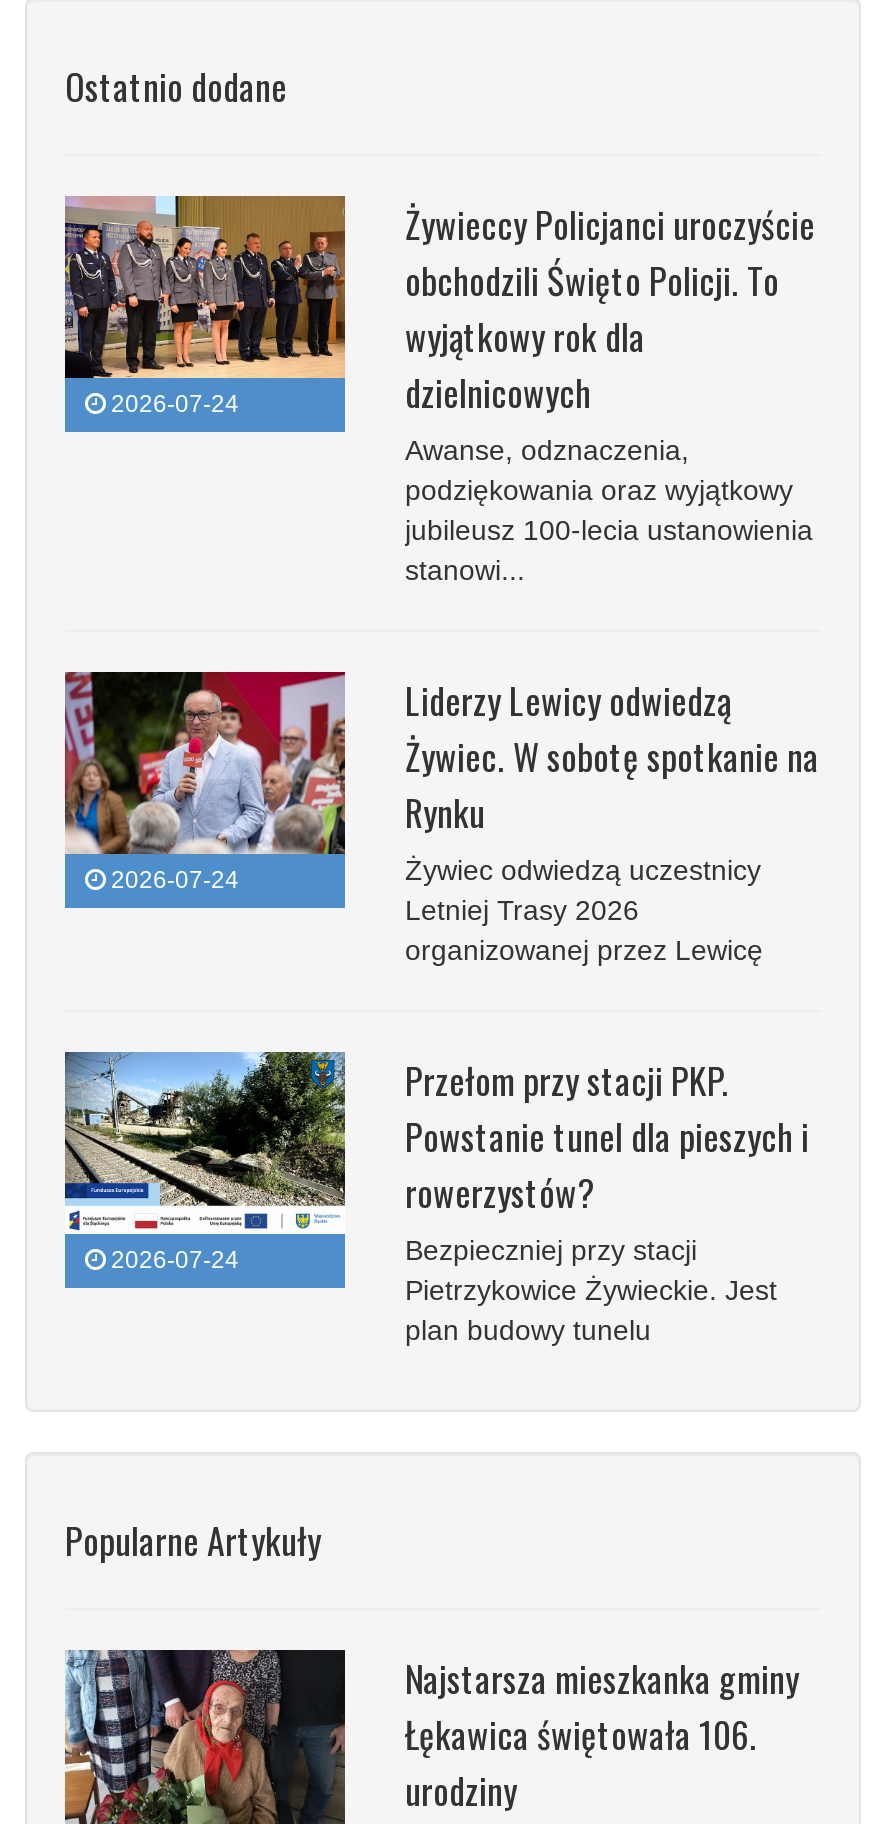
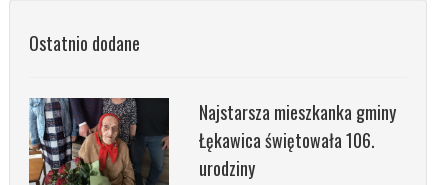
[63,194,347,434] [image] | 2026-07-24 -> none
[405,197,815,585] Żywieccy Policjanci uroczyście | obchodzili Święto Policji. To | wyjątkowy rok dla | dzielnicowych | Awanse, odznaczenia, | podziękowania oraz wyjątkowy | jubileusz 100-lecia ustanowienia | stanowi... -> none
[65,670,347,910] [image] | 2026-07-24 -> none
[405,673,819,965] Liderzy Lewicy odwiedzą | Żywiec. W sobotę spotkanie na | Rynku | Żywiec odwiedzą uczestnicy | Letniej Trasy 2026 | organizowanej przez Lewicę -> none
[65,1050,347,1290] [image] | 2026-07-24 -> none
[405,1053,809,1345] Przełom przy stacji PKP. | Powstanie tunel dla pieszych i | rowerzystów? | Bezpieczniej przy stacji | Pietrzykowice Żywieckie. Jest | plan budowy tunelu -> none
[65,1513,321,1565] Popularne Artykuły -> none

